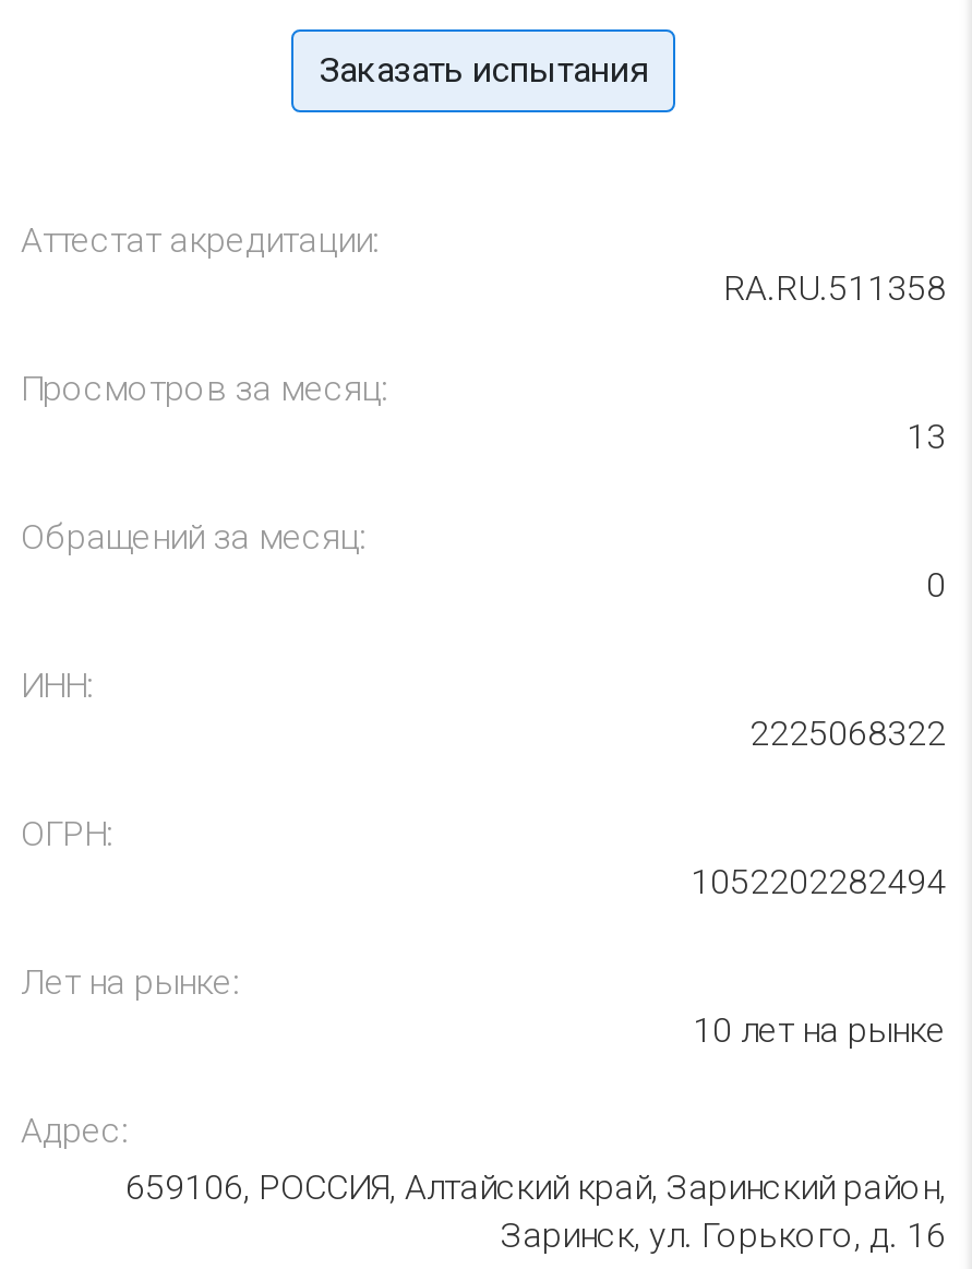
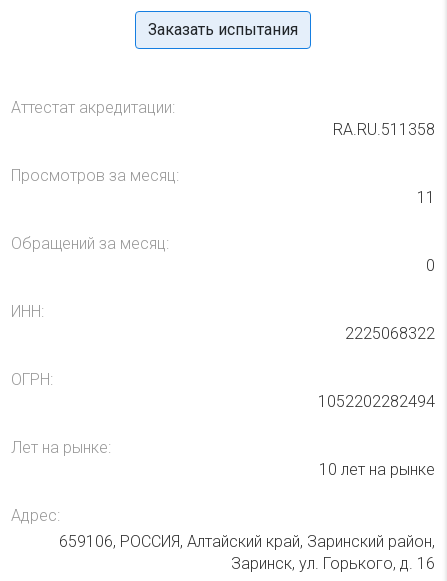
[907,416,946,457] 13 -> [417,188,435,207] 11

